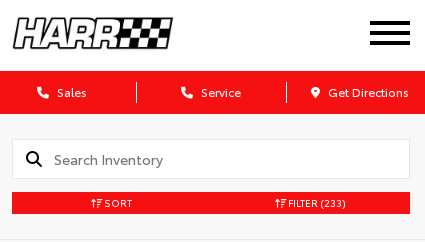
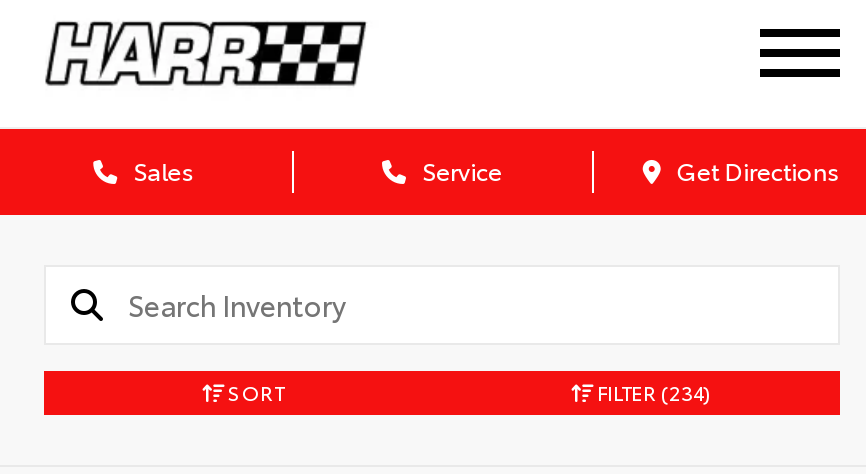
[286,195,346,210] FILTER (233) -> [593,377,711,407] FILTER (234)

